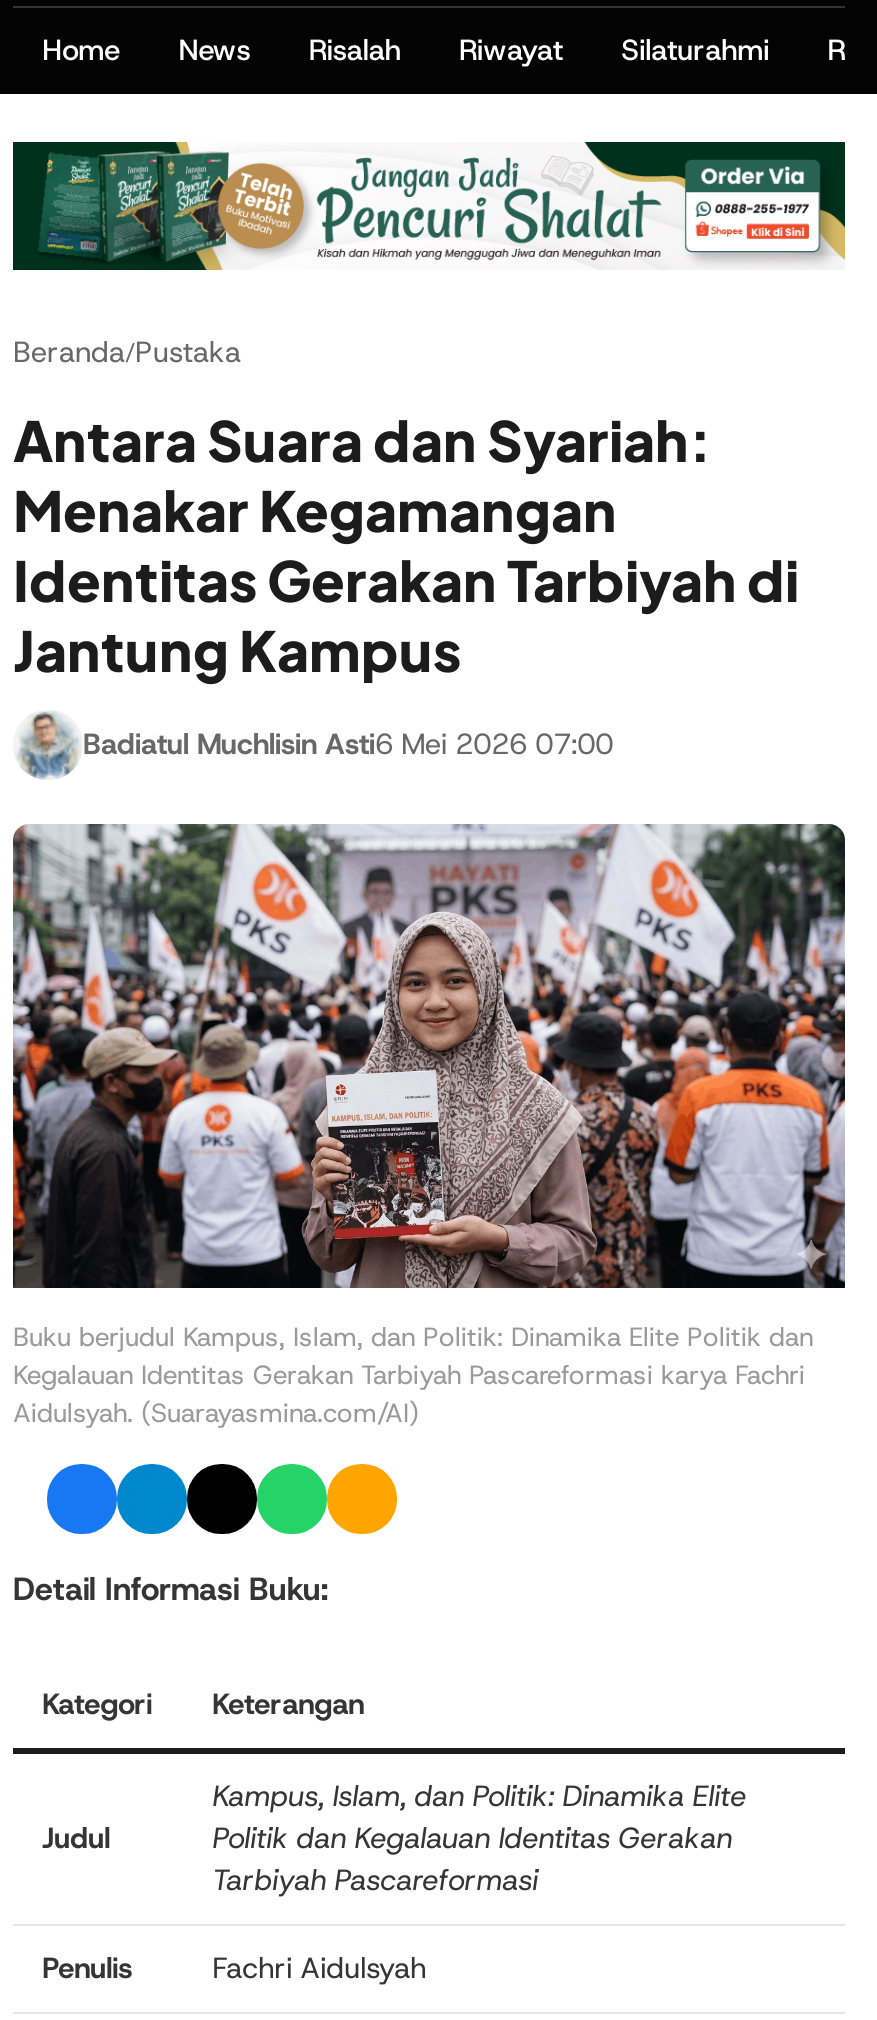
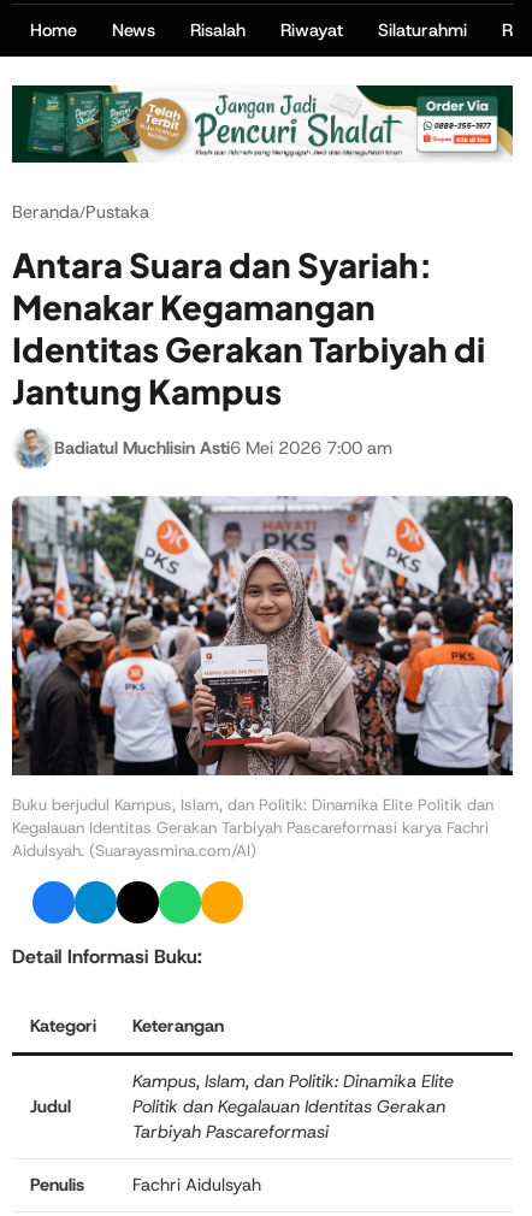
[83,725,613,765] Badiatul Muchlisin Asti6 Mei 2026 07:00 -> [54,436,392,460] Badiatul Muchlisin Asti6 Mei 2026 7:00 am

